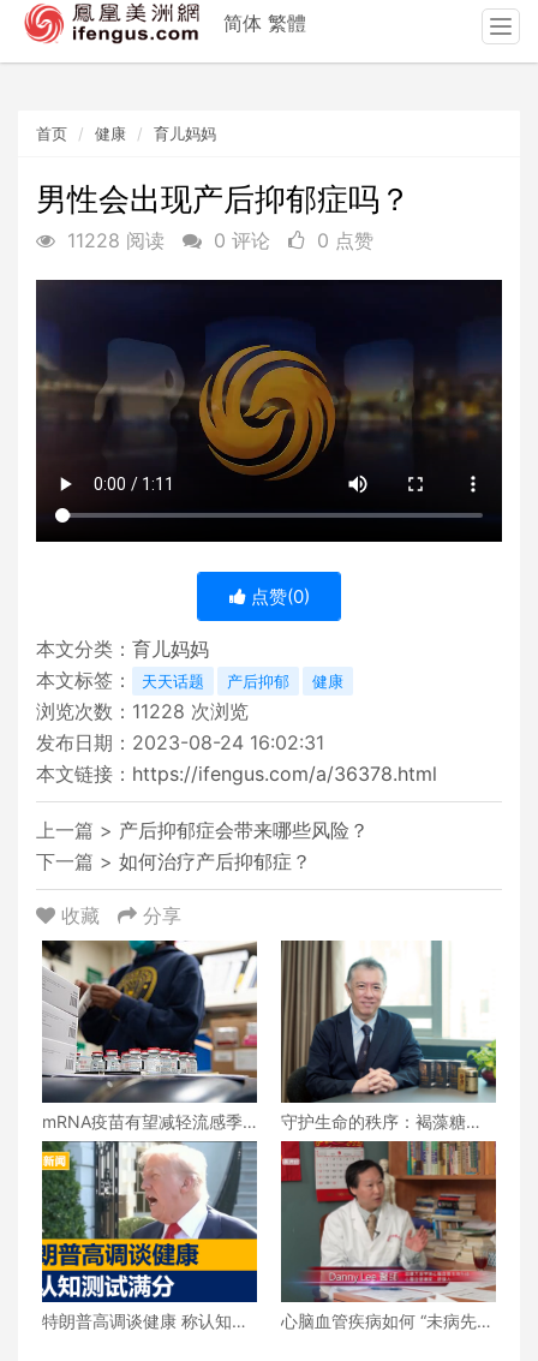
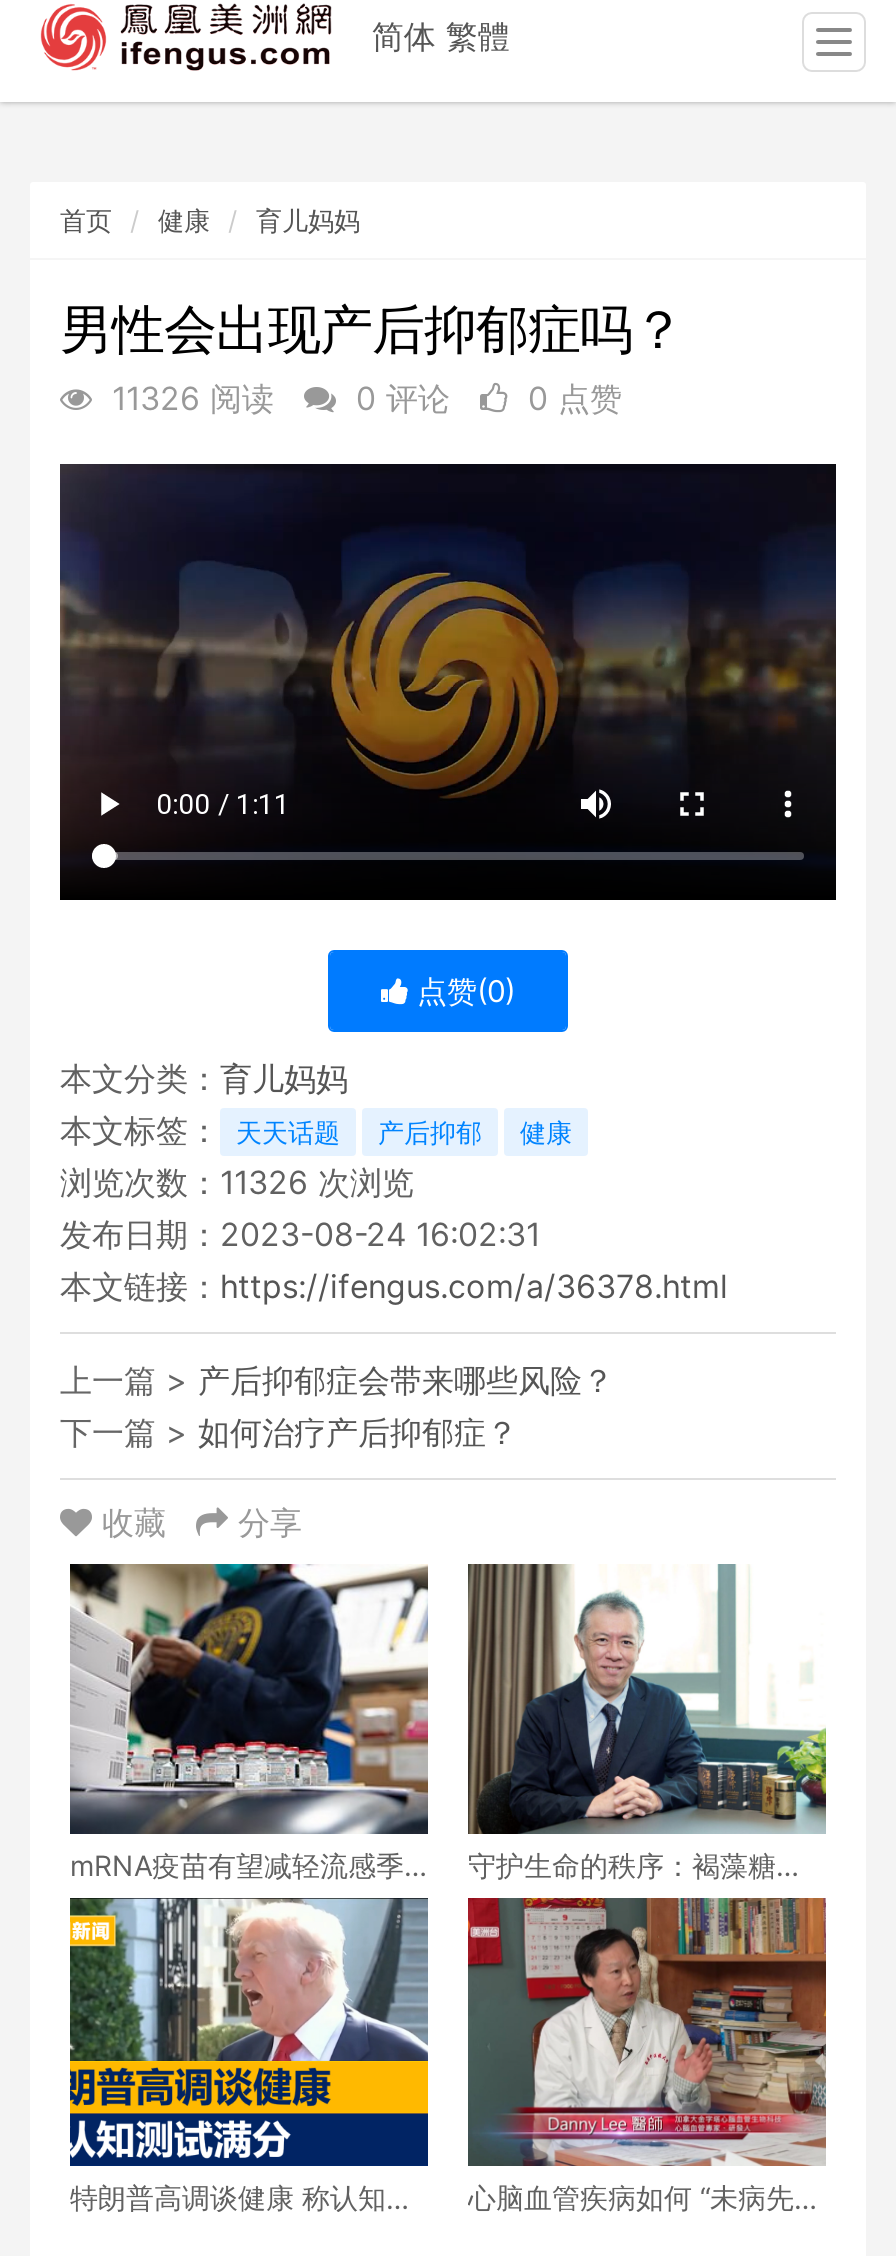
[61,228,373,252] 11228 阅读 0 评论 0 点赞 -> [102,378,622,418] 11326 阅读 0 评论 0 点赞
[36,699,249,723] 浏览次数：11228次浏览 -> [60,1162,414,1202] 浏览次数：11326次浏览

